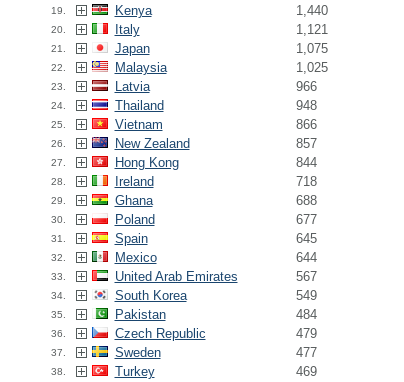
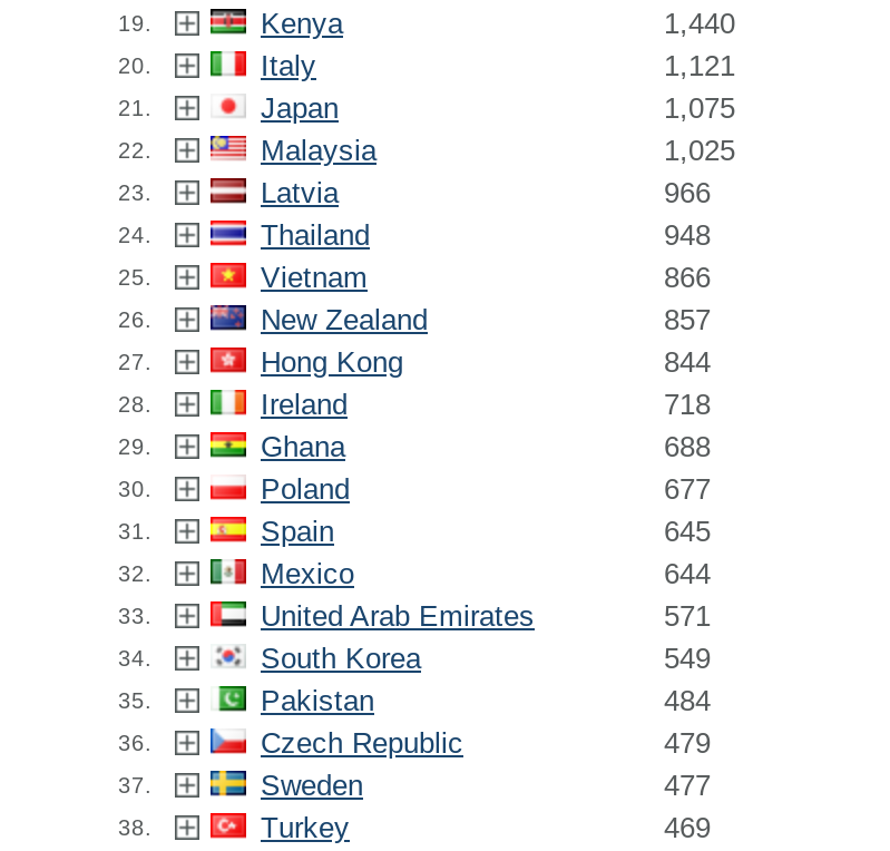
[295,269,316,284] 567 -> [664,599,711,633] 571

